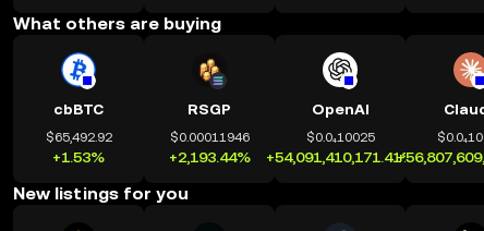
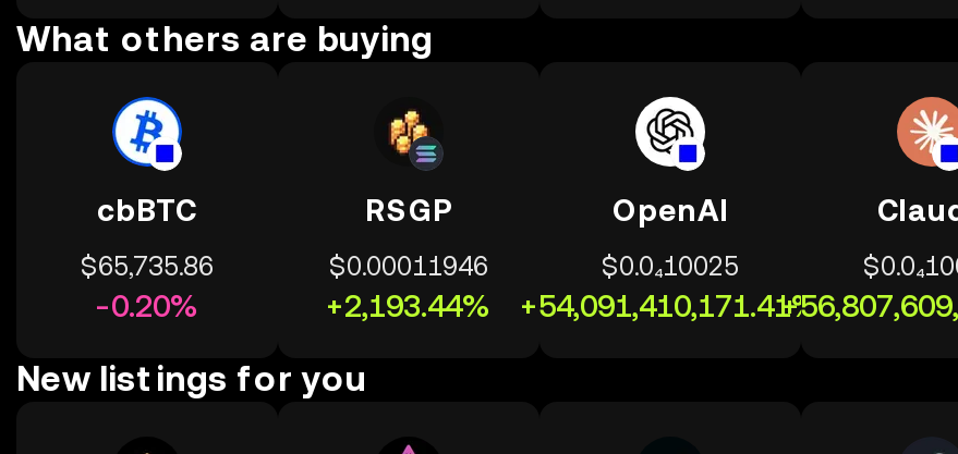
[45,130,112,145] $65,492.92 -> [81,251,214,282] $65,735.86
[52,148,105,166] +1.53% -> [96,289,198,323] -0.20%

